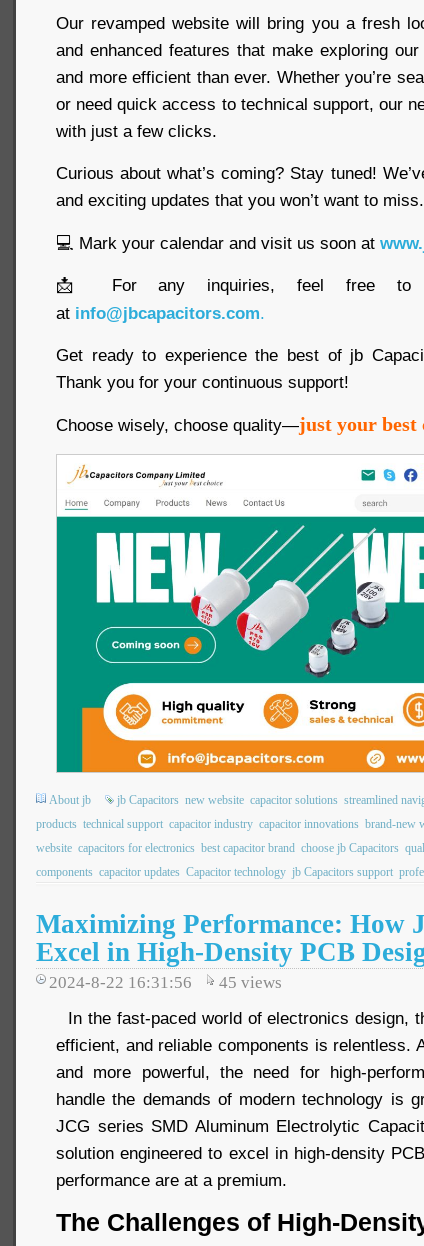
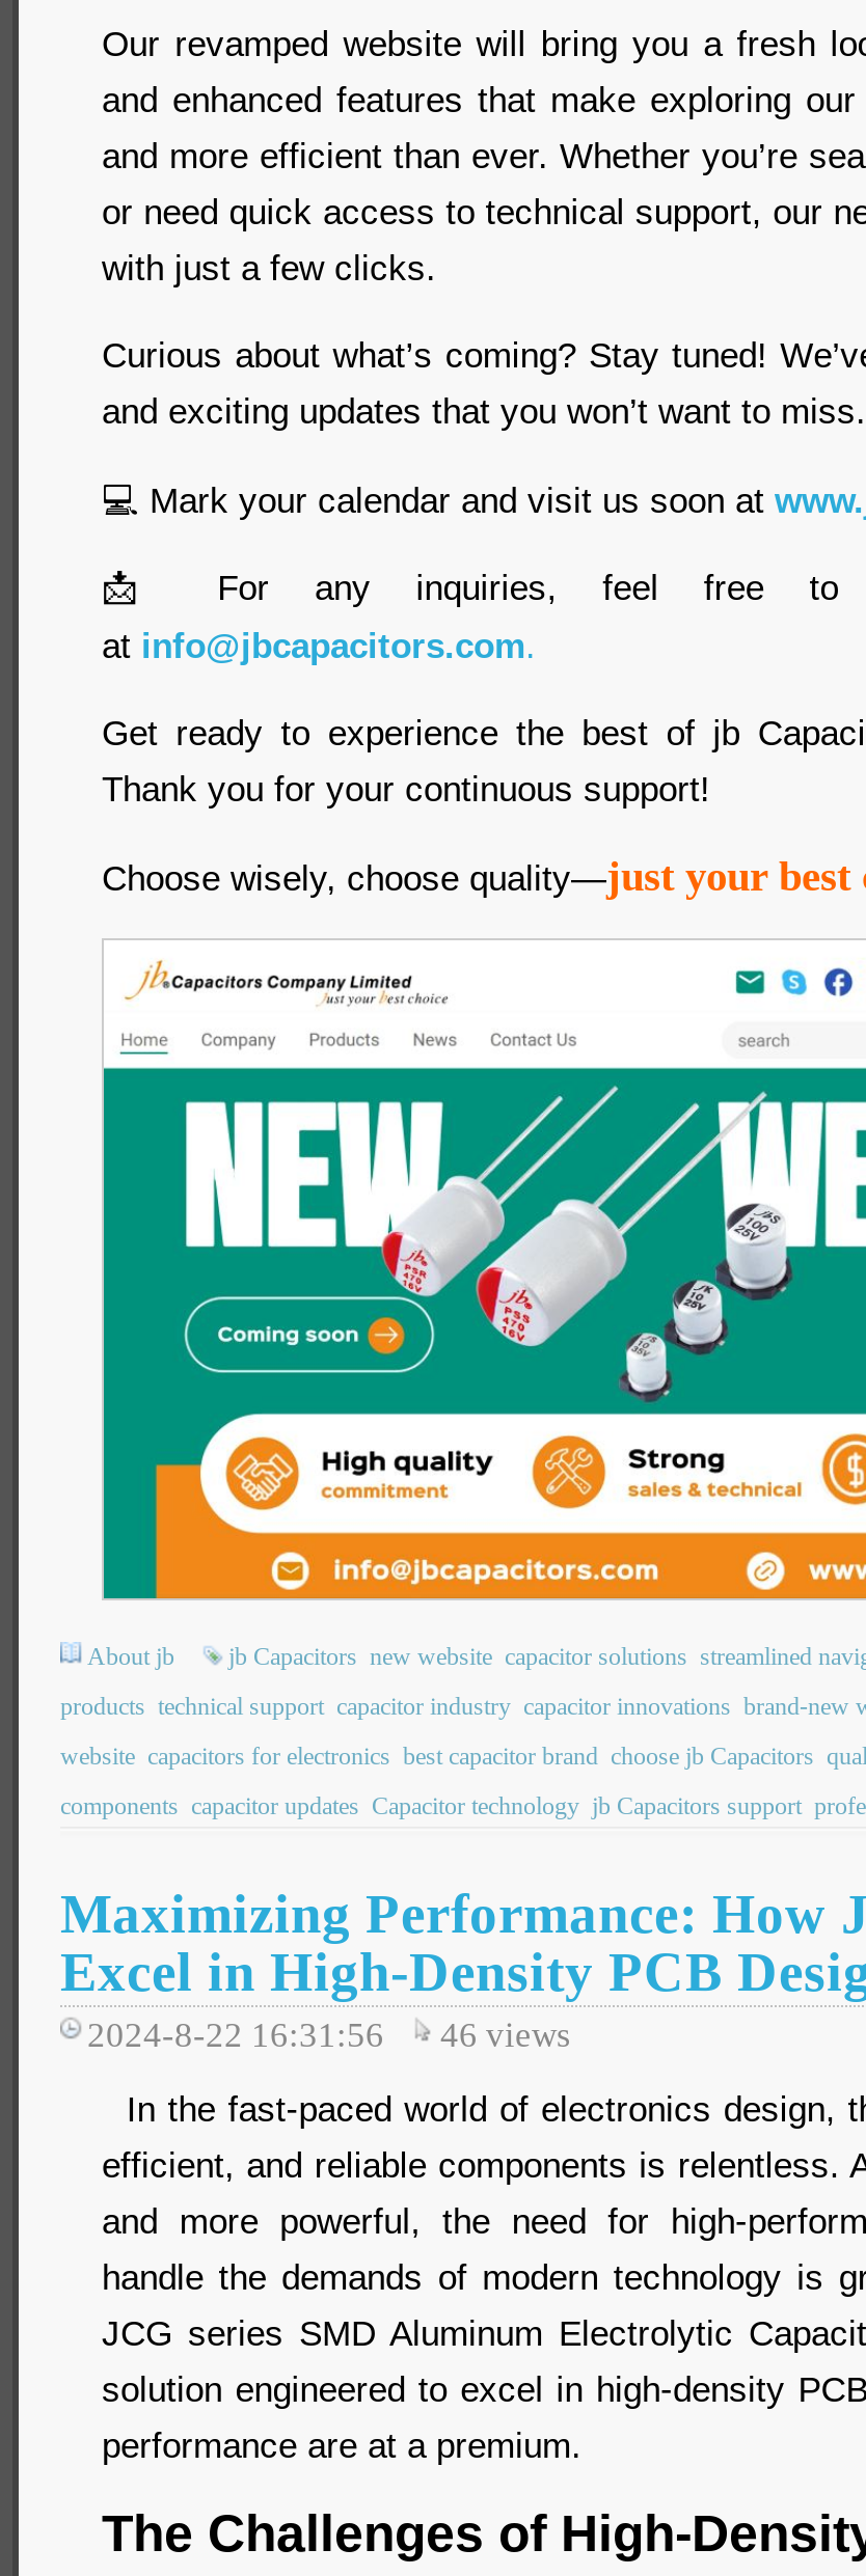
[49,973,282,992] 2024-8-22 16:31:56 45 views -> [87,2016,571,2055] 2024-8-22 16:31:56 46 views

